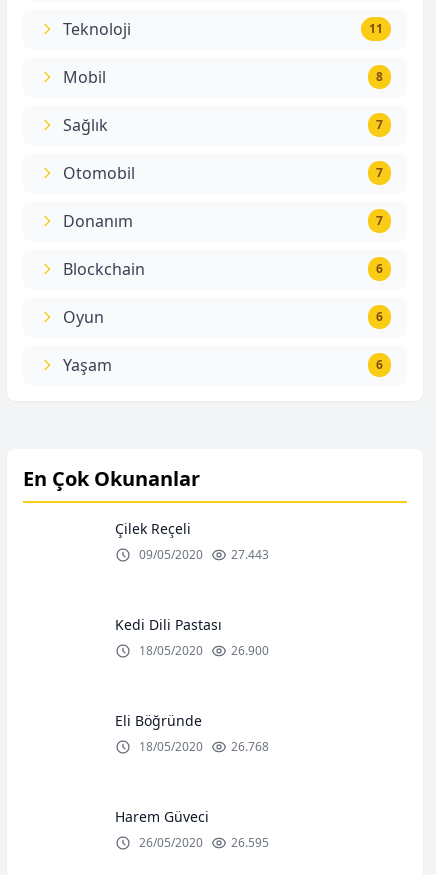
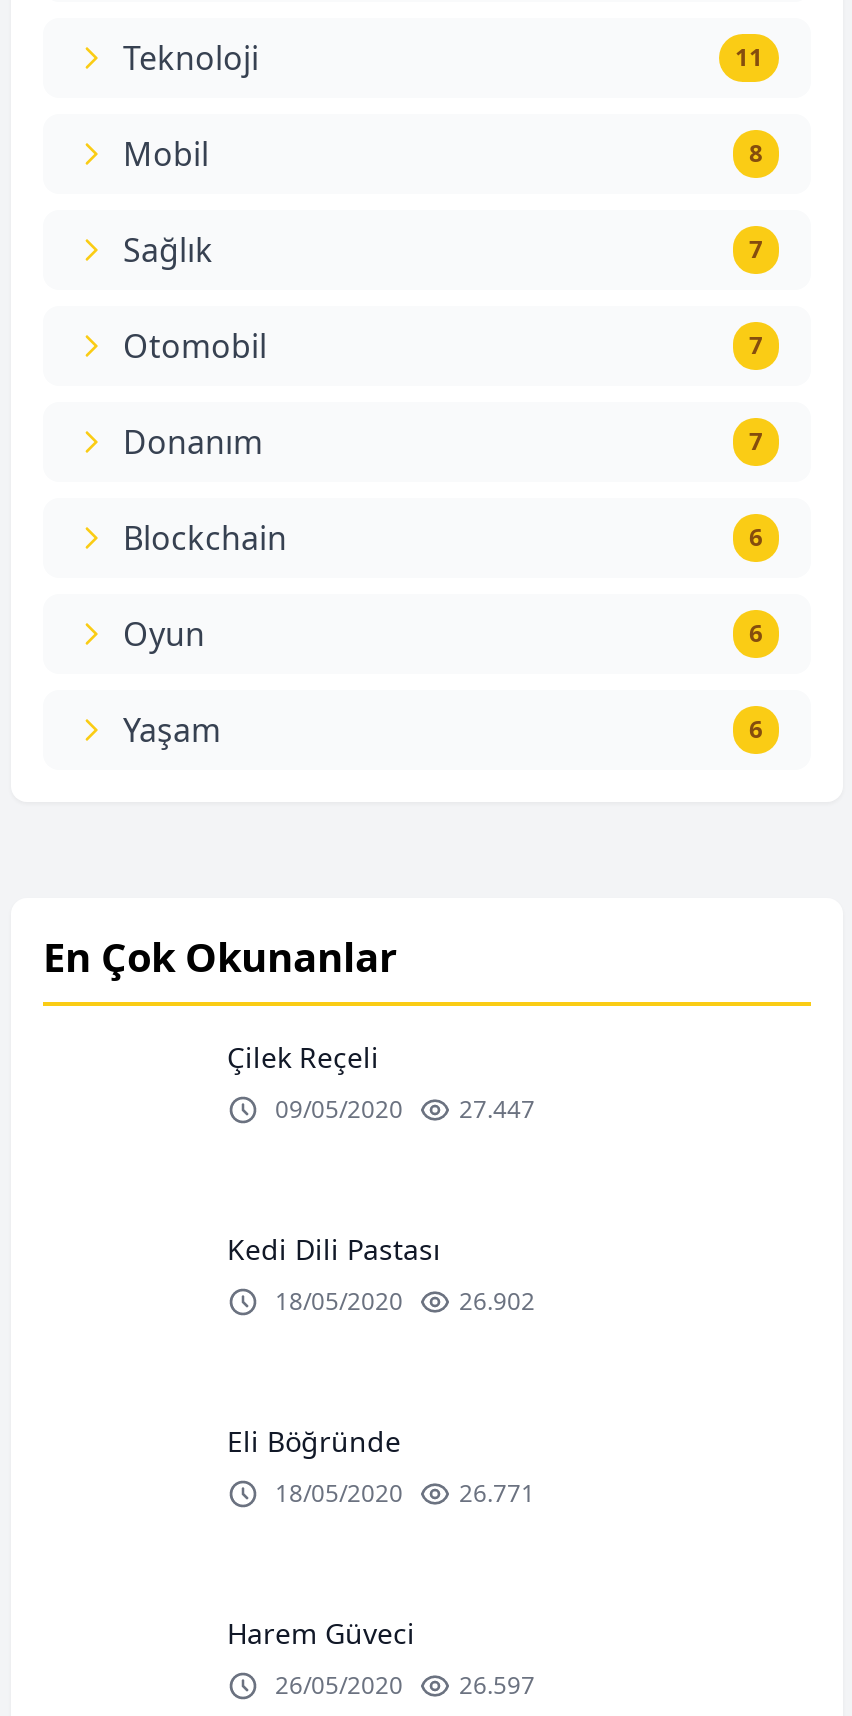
[139,546,269,563] 09/05/2020 27.443 -> [275,1092,535,1126] 09/05/2020 27.447
[139,642,269,659] 18/05/2020 26.900 -> [275,1284,535,1318] 18/05/2020 26.902
[139,738,269,755] 18/05/2020 26.768 -> [275,1476,535,1510] 18/05/2020 26.771
[139,834,269,851] 26/05/2020 26.595 -> [275,1668,535,1702] 26/05/2020 26.597

